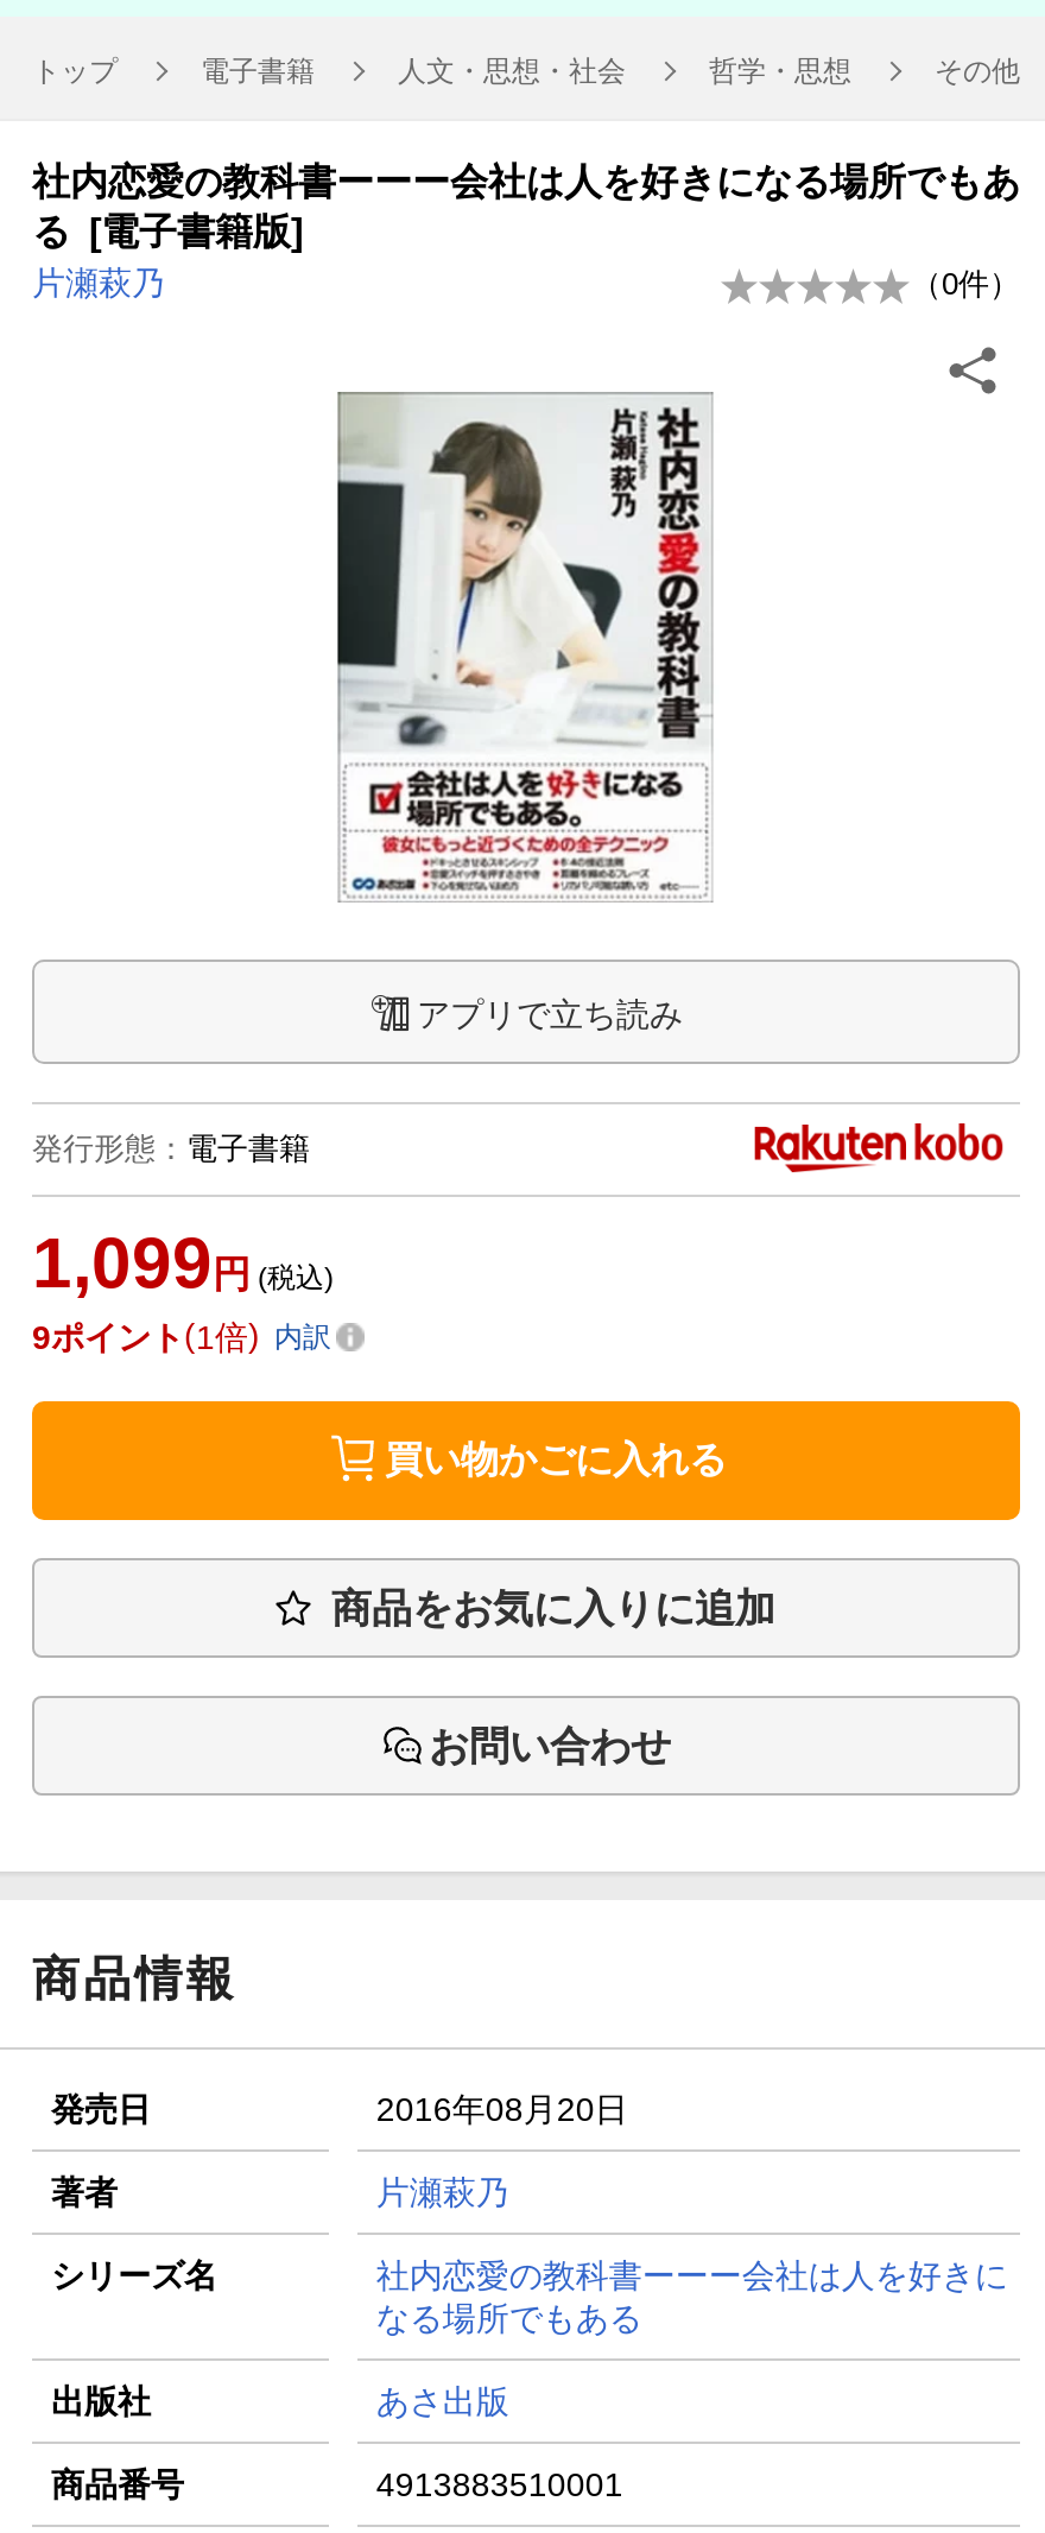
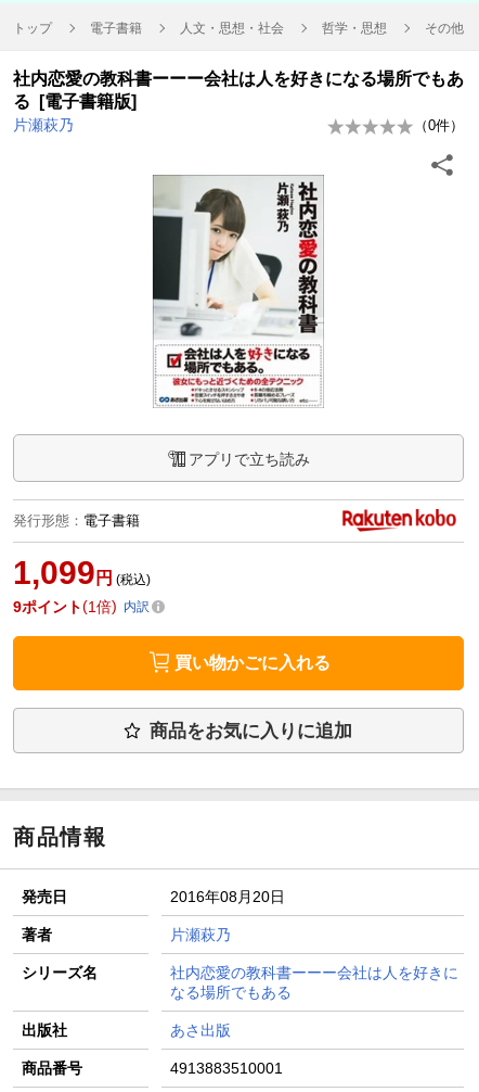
[429,1724,671,1769] お問い合わせ -> none

